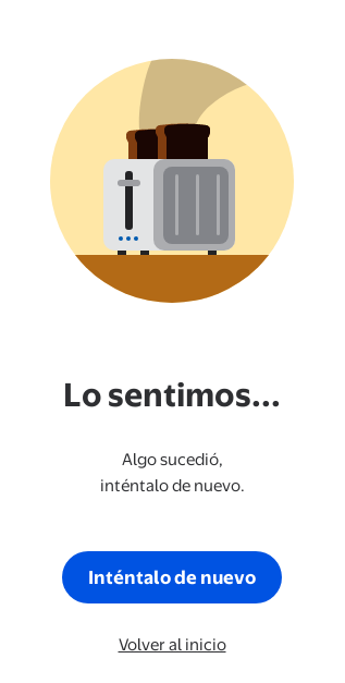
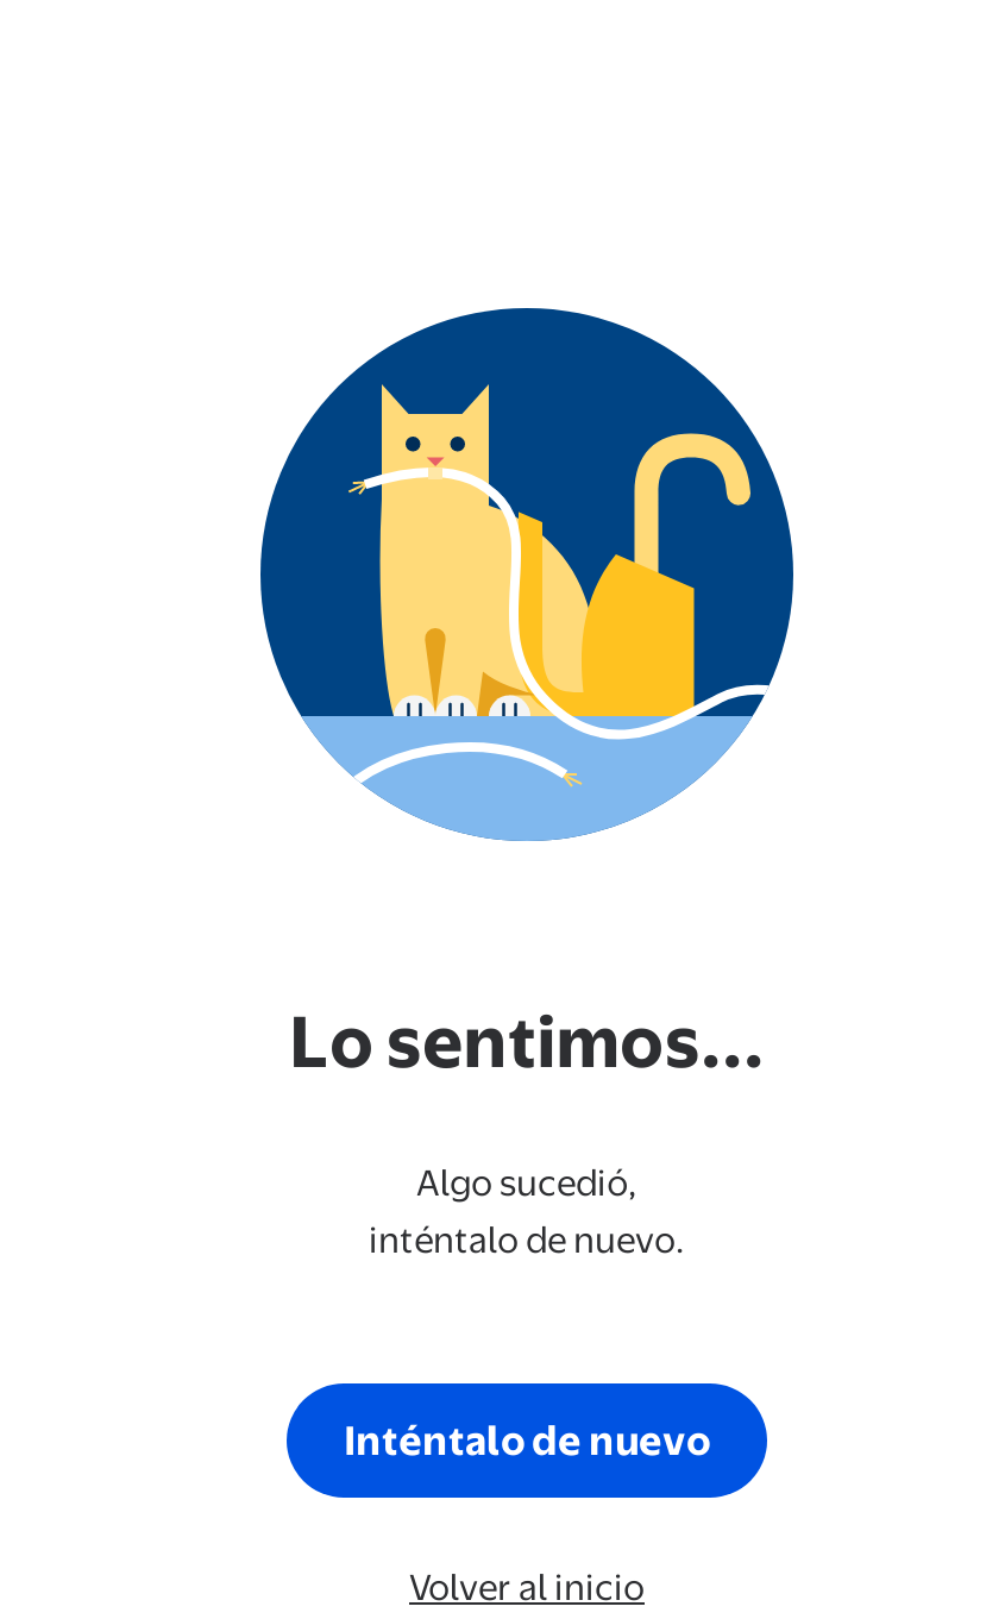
[50,59,294,304] [image] -> [258,306,796,843] [image]

